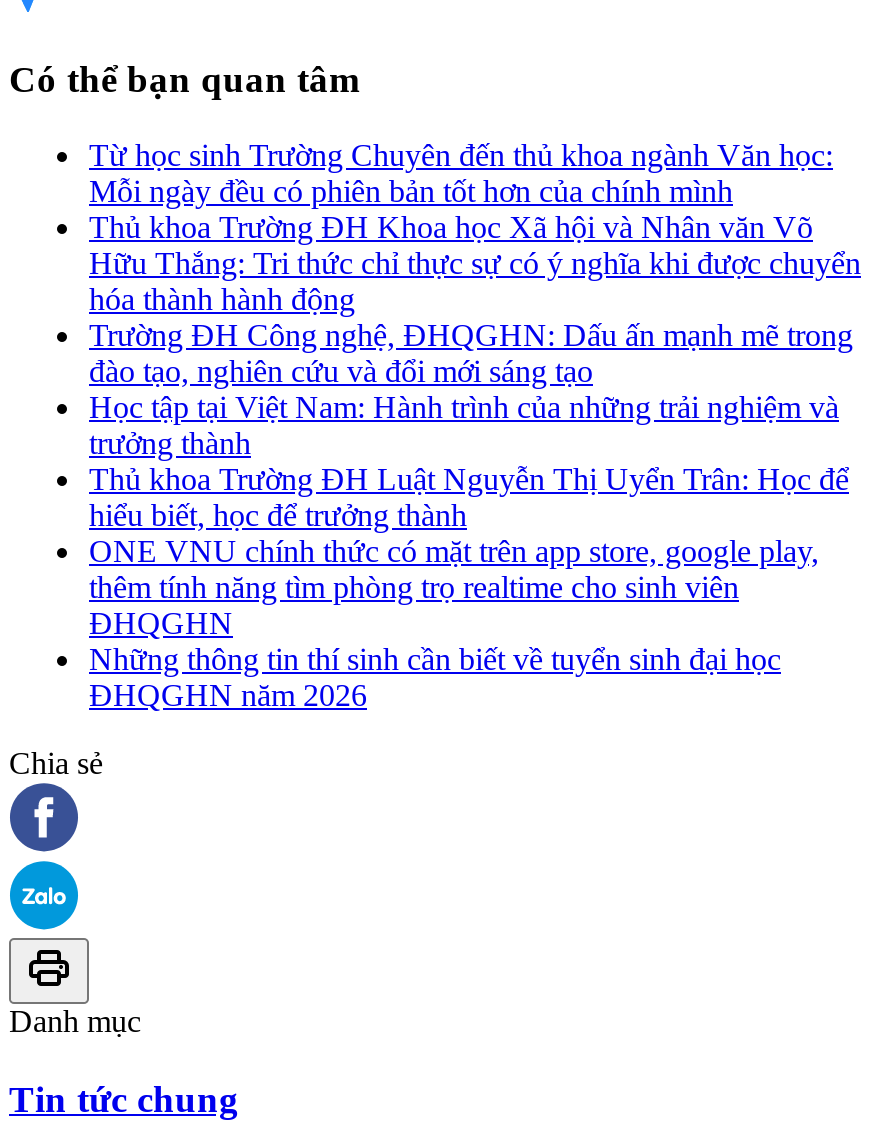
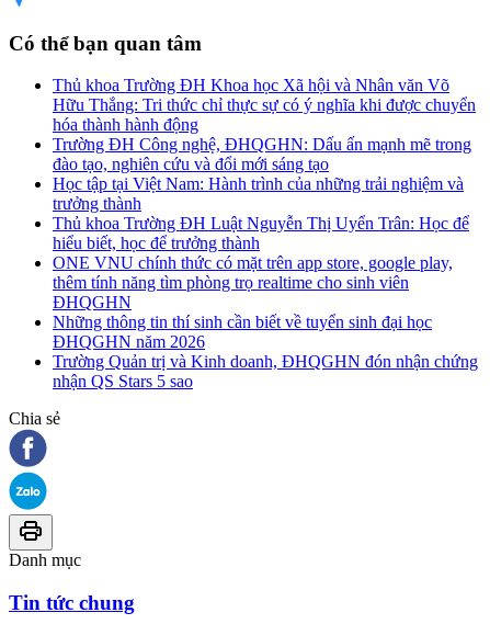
[89,138,833,208] Từ học sinh Trường Chuyên đến thủ khoa ngành Văn học: | Mỗi ngày đều có phiên bản tốt hơn của chính mình -> none
moved [89,210,861,712] -> [53,76,476,351]: Thủ khoa Trường ĐH Khoa học Xã hội và Nhân văn Võ | Hữu Thắng: Tri thức chỉ thực sự có ý nghĩa khi được chuyển | hóa thành hành động | ... | Những thông tin thí sinh cần biết về tuyển sinh đại học | ĐHQGHN năm 2026
none -> [53,352,478,391] Trường Quản trị và Kinh doanh, ĐHQGHN đón nhận chứng | nhận QS Stars 5 sao

